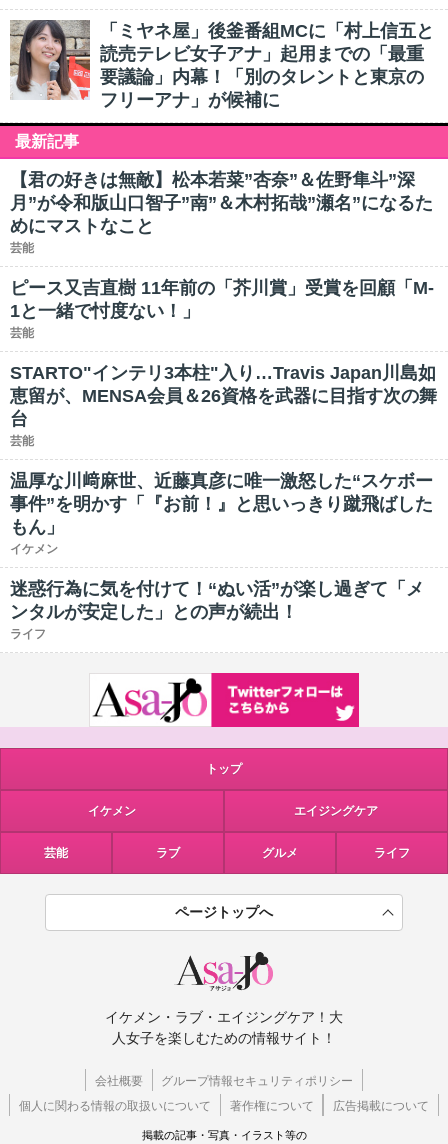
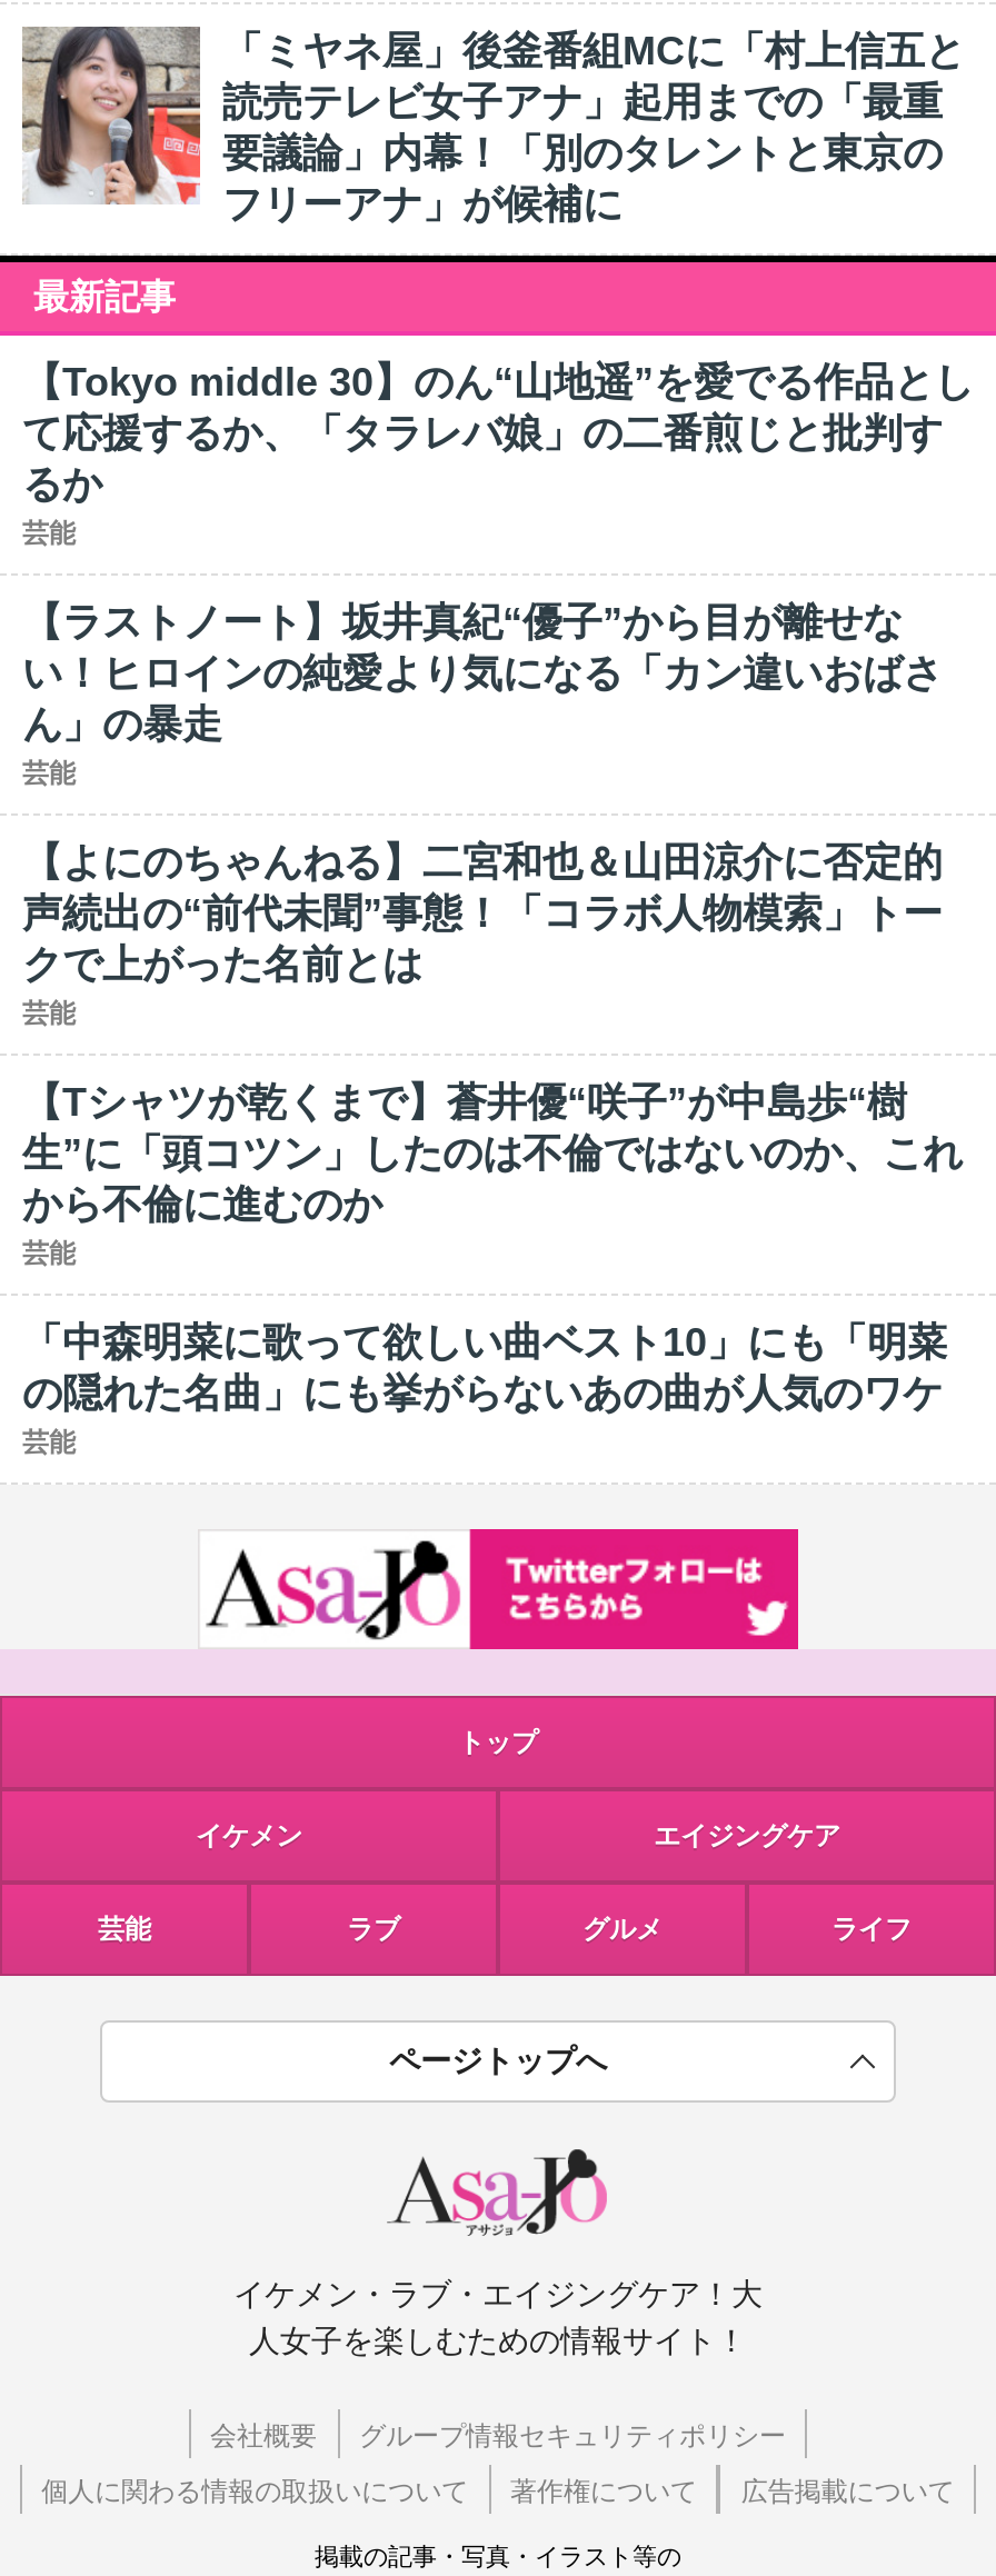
[10,170,433,236] 【君の好きは無敵】松本若菜”杏奈”＆佐野隼斗”深 | 月”が令和版山口智子”南”＆木村拓哉”瀬名”になるた | めにマストなこと -> [22,360,974,507] 【Tokyo middle 30】のん“山地遥”を愛でる作品とし | て応援するか、「タラレバ娘」の二番煎じと批判す | るか
[10,278,434,321] ピース又吉直樹 11年前の「芥川賞」受賞を回顧「M- | 1と一緒で忖度ない！」 -> [22,600,943,747] 【ラストノート】坂井真紀“優子”から目が離せな | い！ヒロインの純愛より気になる「カン違いおばさ | ん」の暴走
[10,363,437,429] STARTO"インテリ3本柱"入り…Travis Japan川島如 | 恵留が、MENSA会員＆26資格を武器に目指す次の舞 | 台 -> [22,840,943,987] 【よにのちゃんねる】二宮和也＆山田涼介に否定的 | 声続出の“前代未聞”事態！「コラボ人物模索」トー | クで上がった名前とは
[10,471,433,556] 温厚な川﨑麻世、近藤真彦に唯一激怒した“スケボー | 事件”を明かす「『お前！』と思いっきり蹴飛ばした | もん」 | イケメン -> [22,1080,963,1269] 【Tシャツが乾くまで】蒼井優“咲子”が中島歩“樹 | 生”に「頭コツン」したのは不倫ではないのか、これ | から不倫に進むのか | 芸能
[10,579,424,641] 迷惑行為に気を付けて！“ぬい活”が楽し過ぎて「メ | ンタルが安定した」との声が続出！ | ライフ -> [22,1320,947,1458] 「中森明菜に歌って欲しい曲ベスト10」にも「明菜 | の隠れた名曲」にも挙がらないあの曲が人気のワケ | 芸能

